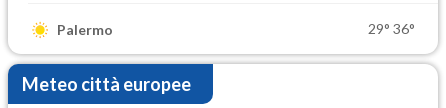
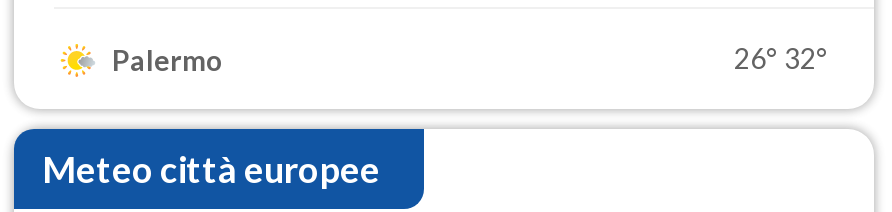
[368,20,415,37] 29° 36° -> [734,41,828,75] 26° 32°

